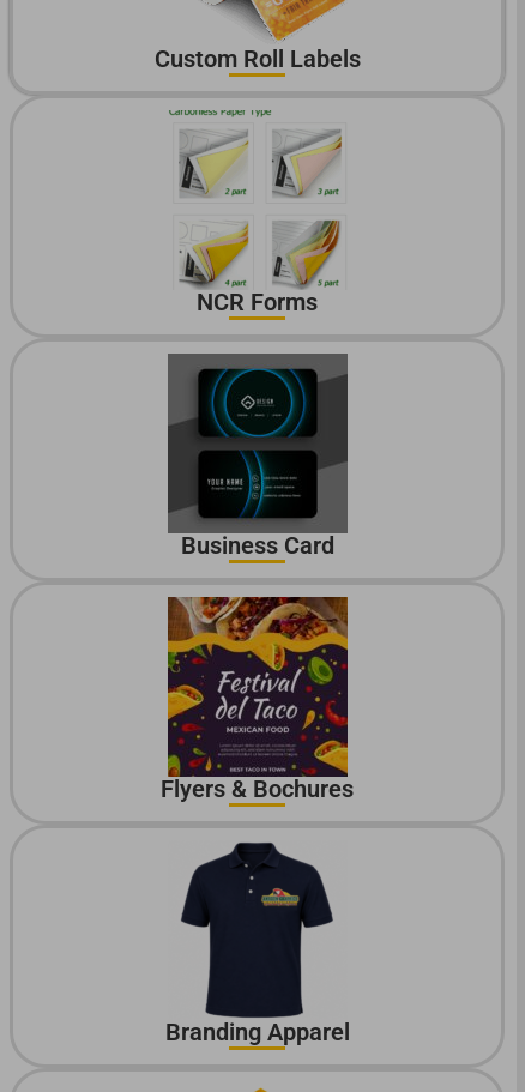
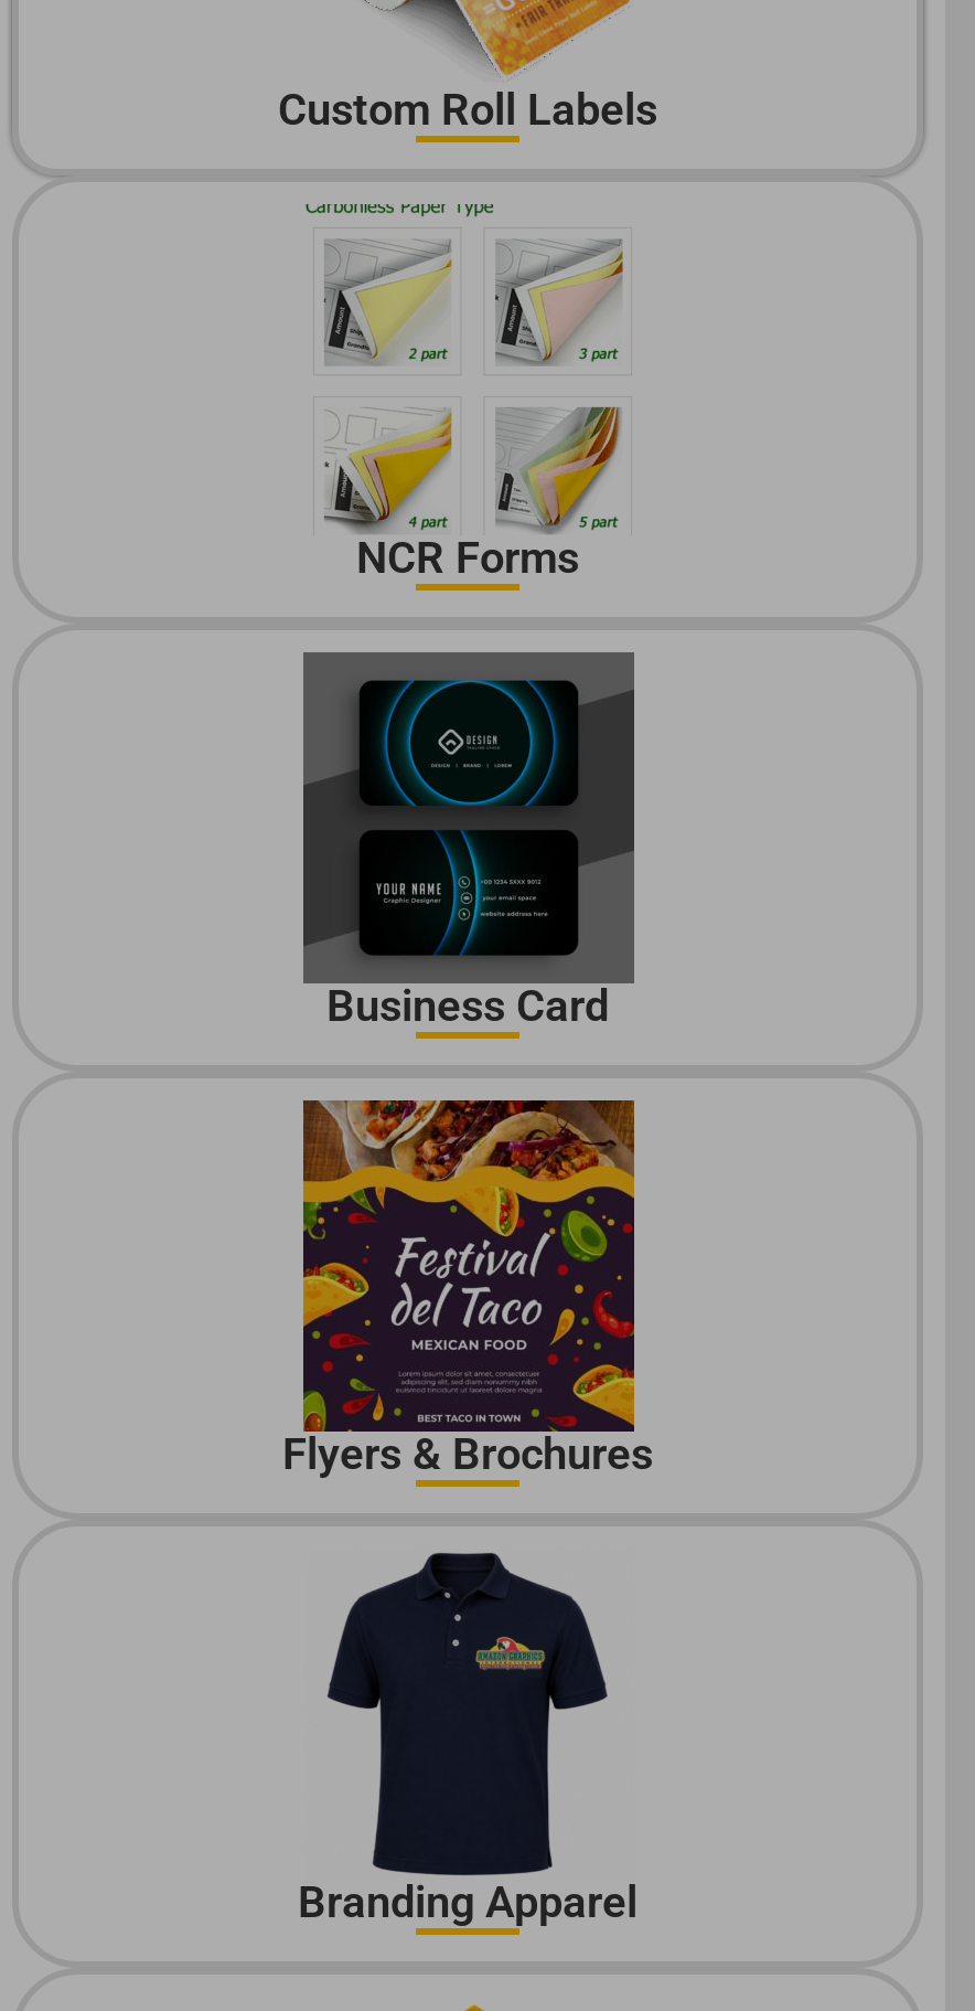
[161,775,354,804] Flyers & Bochures -> [282,1427,653,1480] Flyers & Brochures

